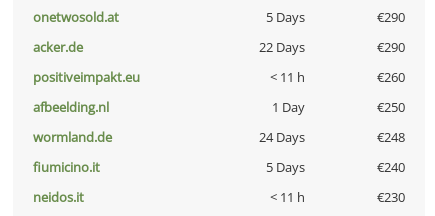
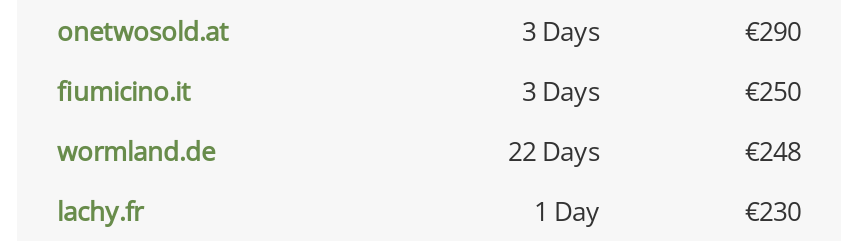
[265,8,304,26] 5 Days -> [522,13,600,49] 3 Days
[33,38,405,116] acker.de | 22 Days | €290 | positiveimpakt.eu | < 11 h | €260 | afbeelding.nl | 1 Day -> [57,73,600,109] fiumicino.it | 3 Days
[258,128,304,146] 24 Days -> [508,133,600,169] 22 Days
[33,158,405,206] fiumicino.it | 5 Days | €240 | neidos.it | < 11 h -> [57,193,600,229] lachy.fr | 1 Day

